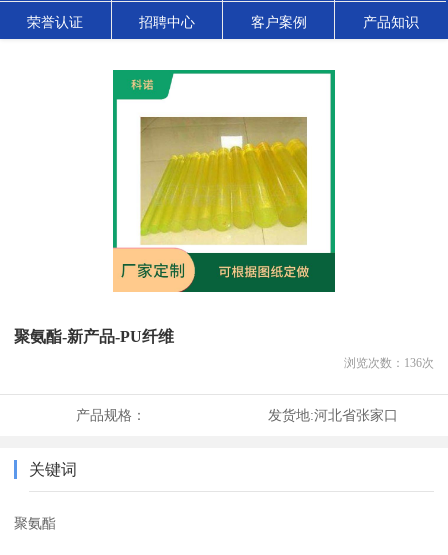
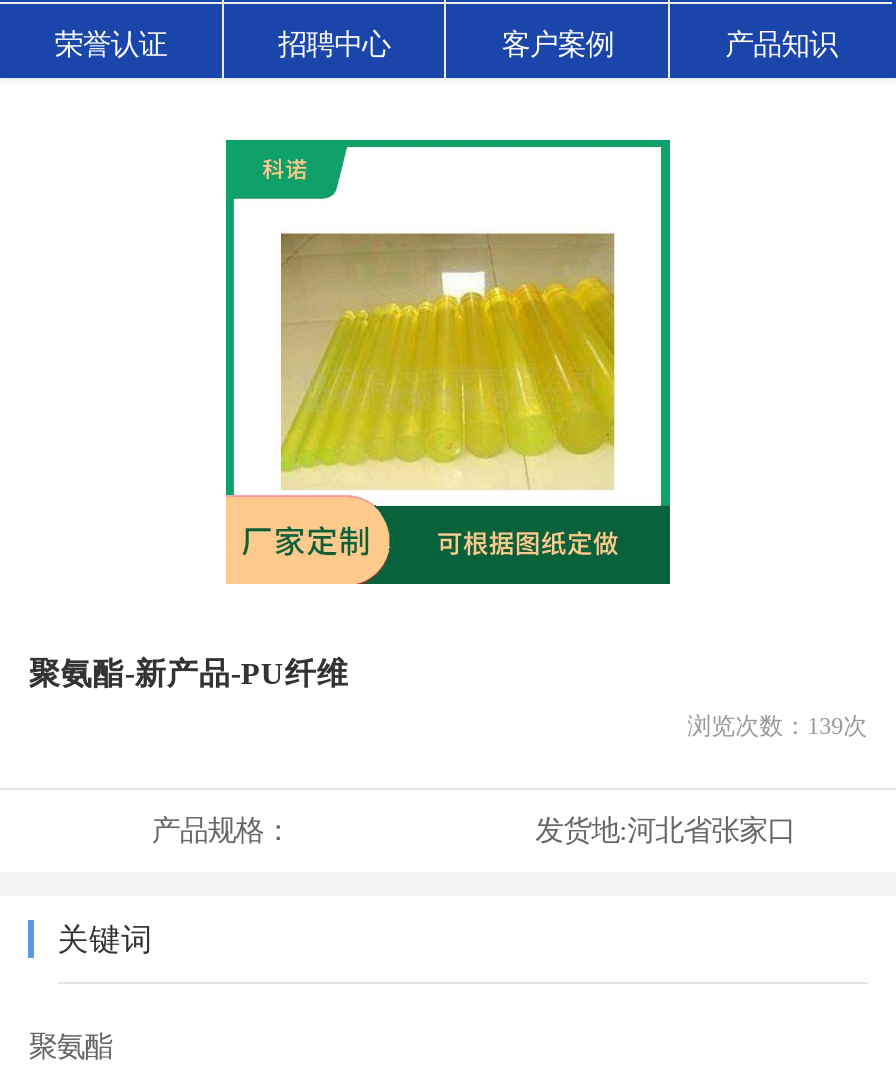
[344,356,434,370] 浏览次数：136次 -> [687,712,867,740] 浏览次数：139次

